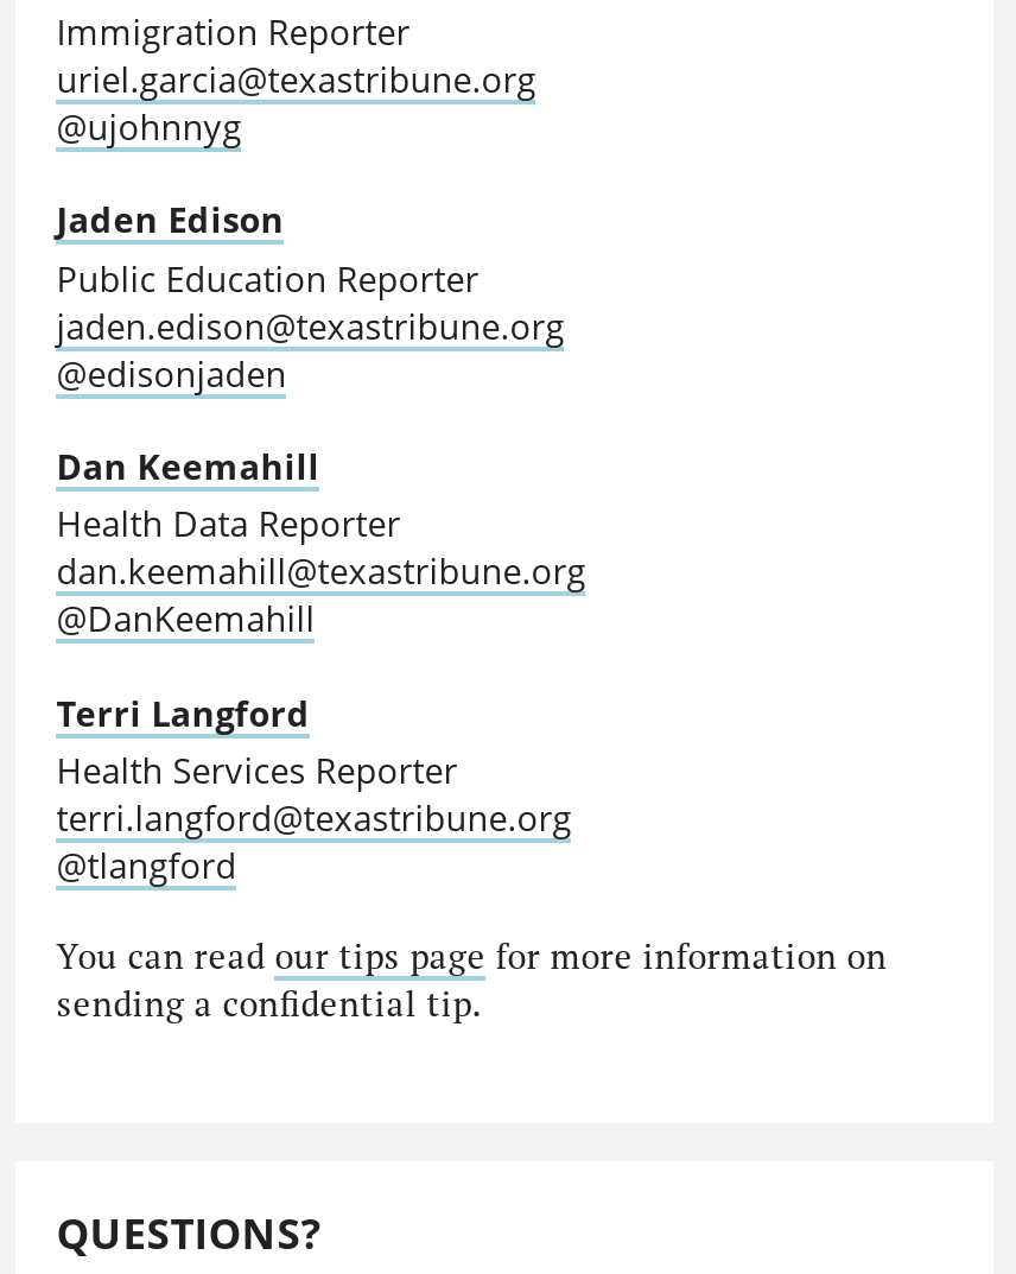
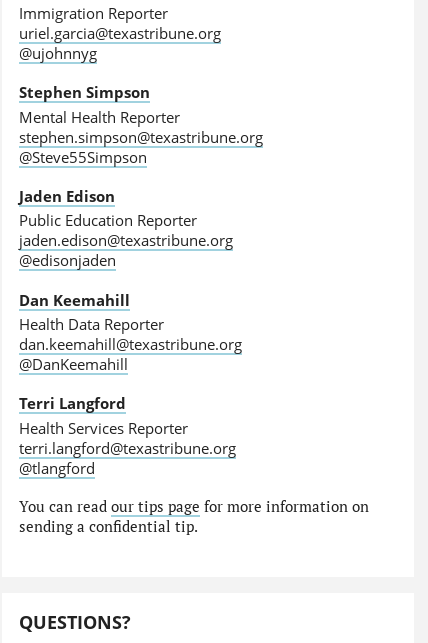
none -> [19,82,263,167] Stephen Simpson | Mental Health Reporter | stephen.simpson@texastribune.org | @Steve55Simpson

